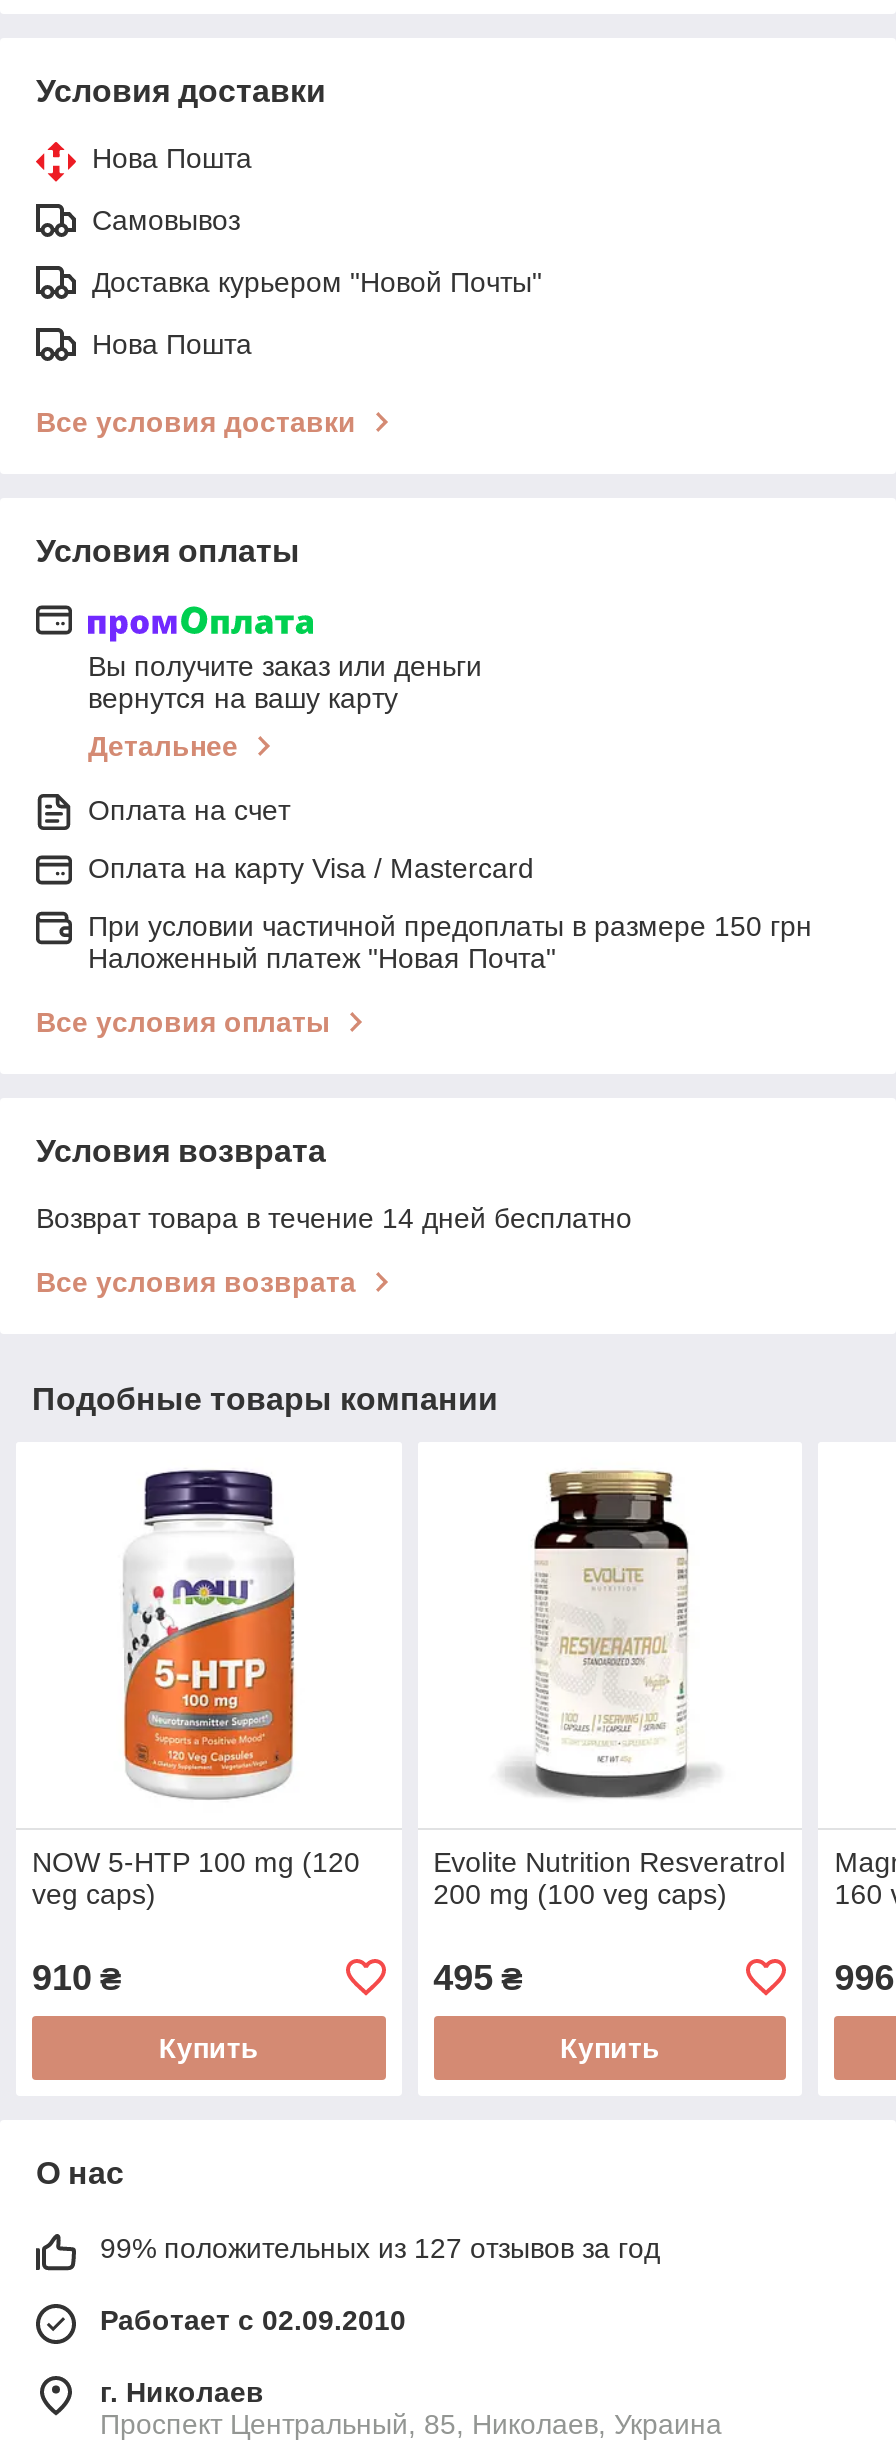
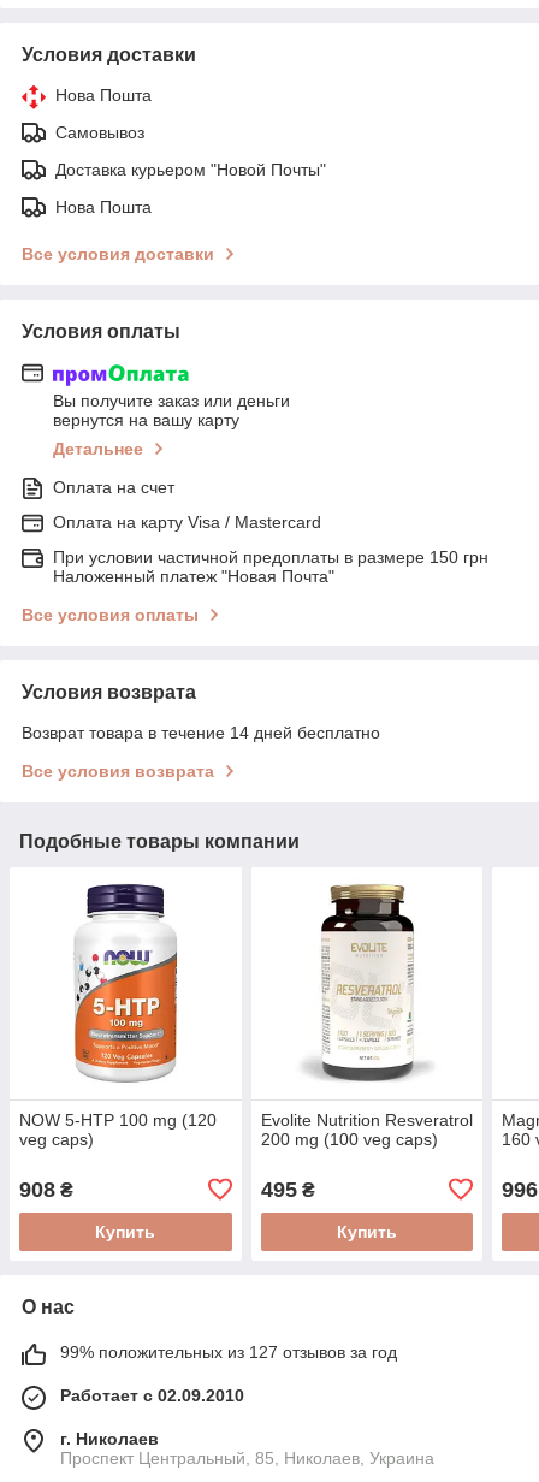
[32,1958,122,1998] 910 ₴ -> [19,1177,73,1201] 908 ₴

